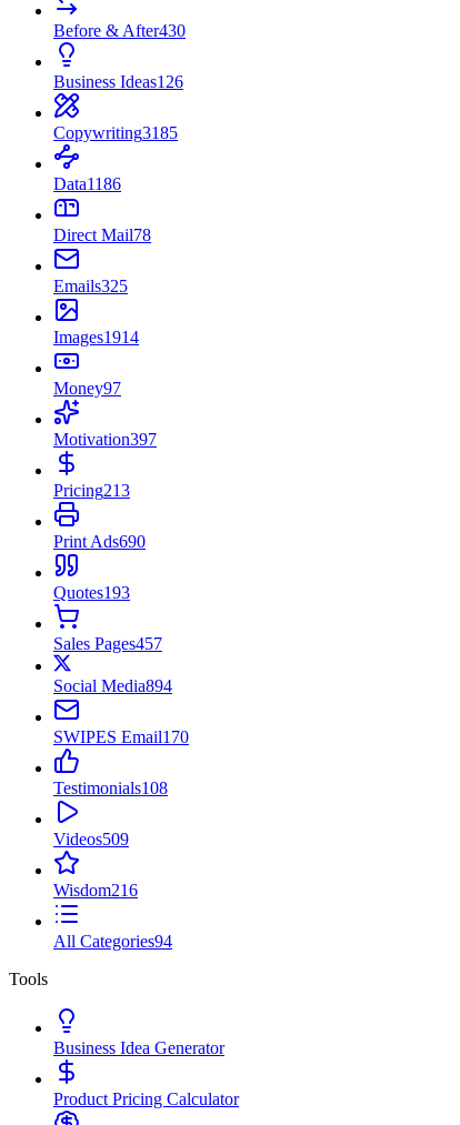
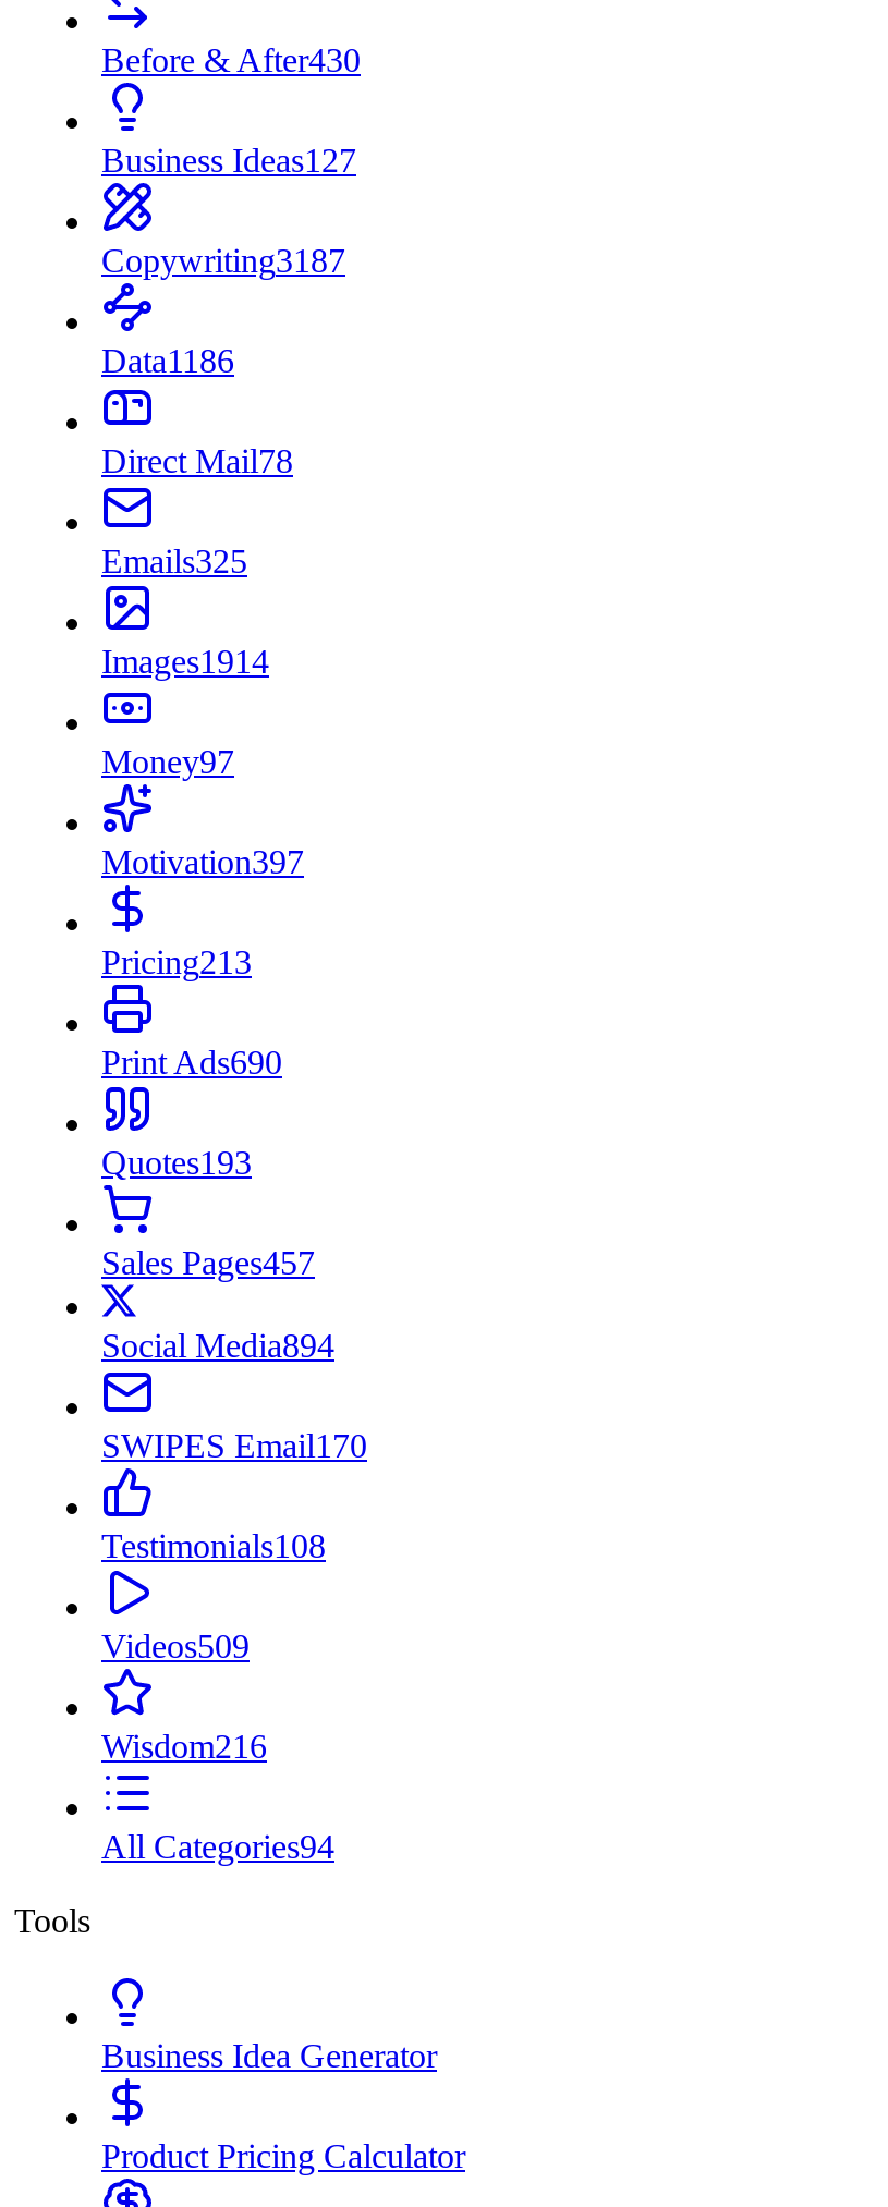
[53,72,183,91] Business Ideas126 -> [101,142,356,179] Business Ideas127
[53,123,178,142] Copywriting3185 -> [101,242,345,279] Copywriting3187

